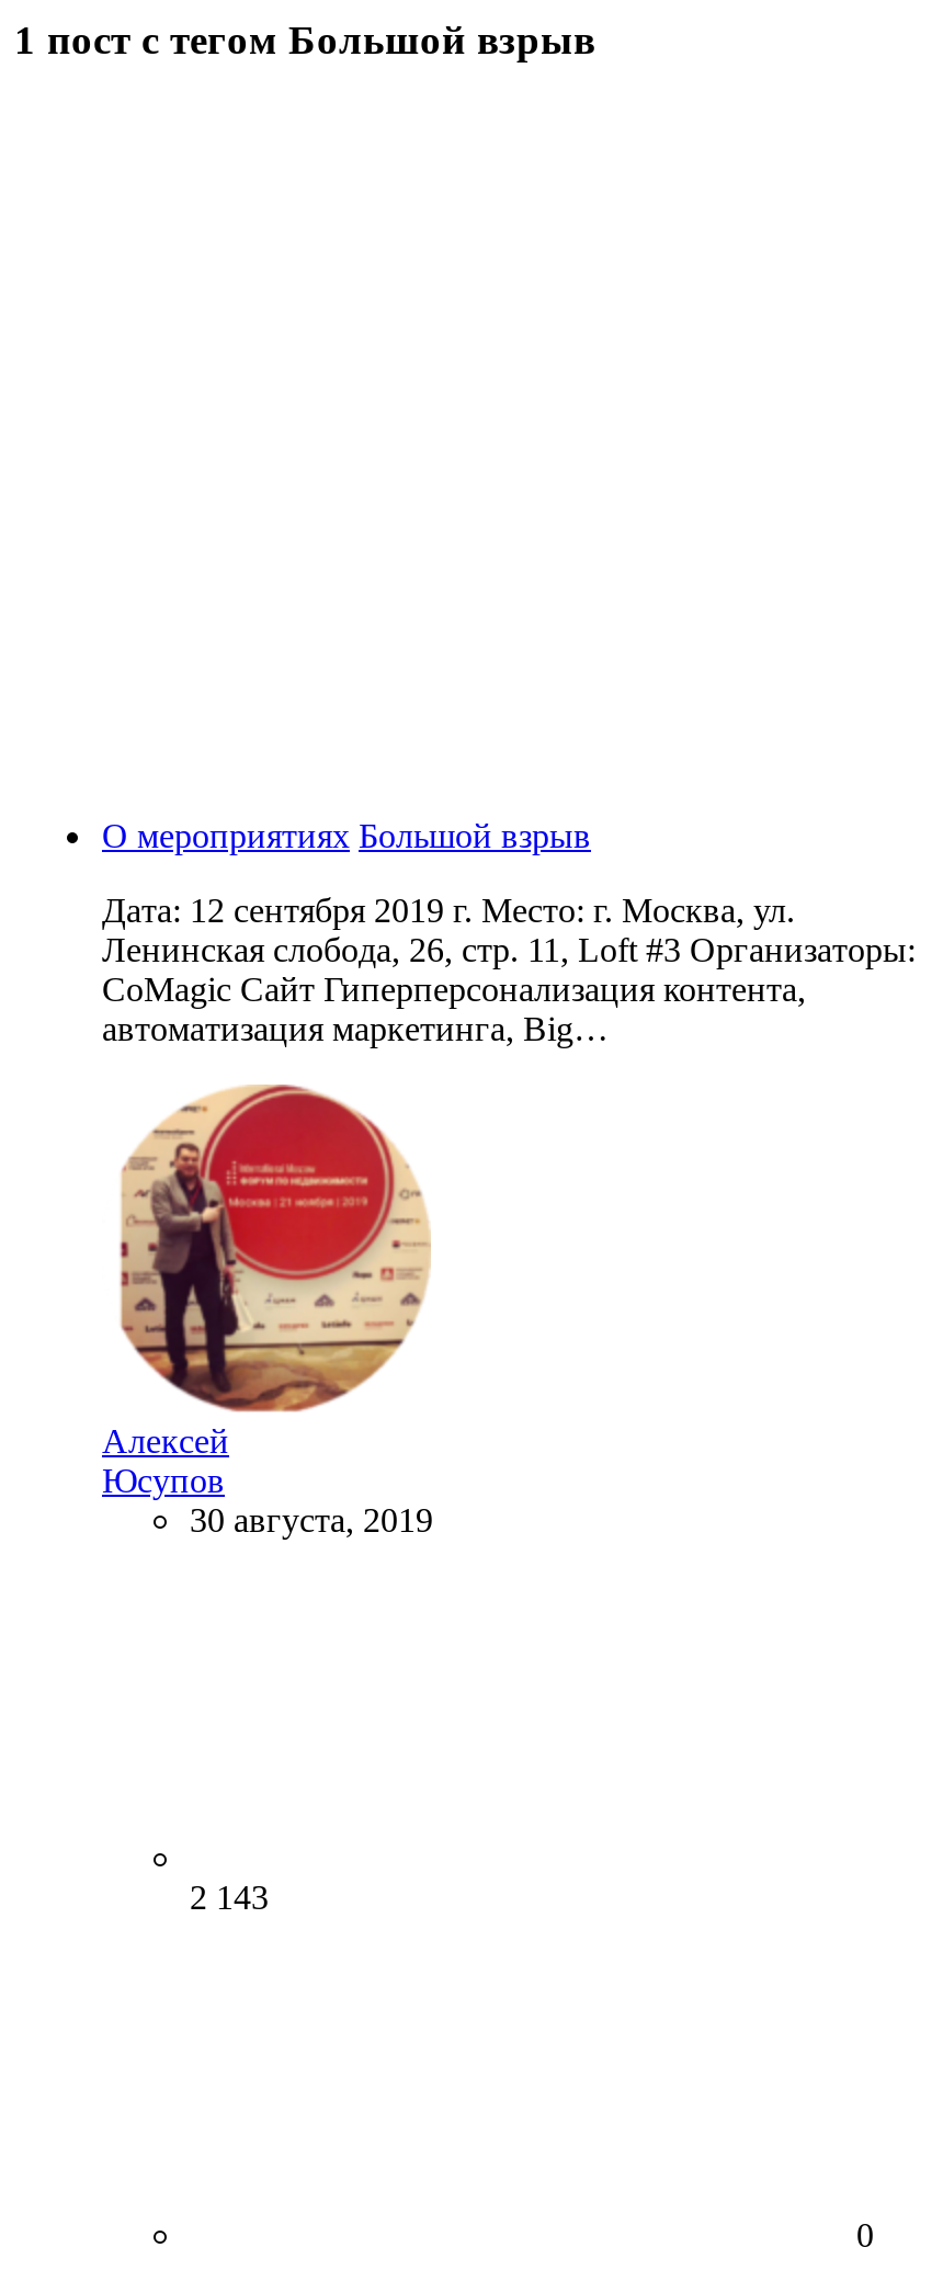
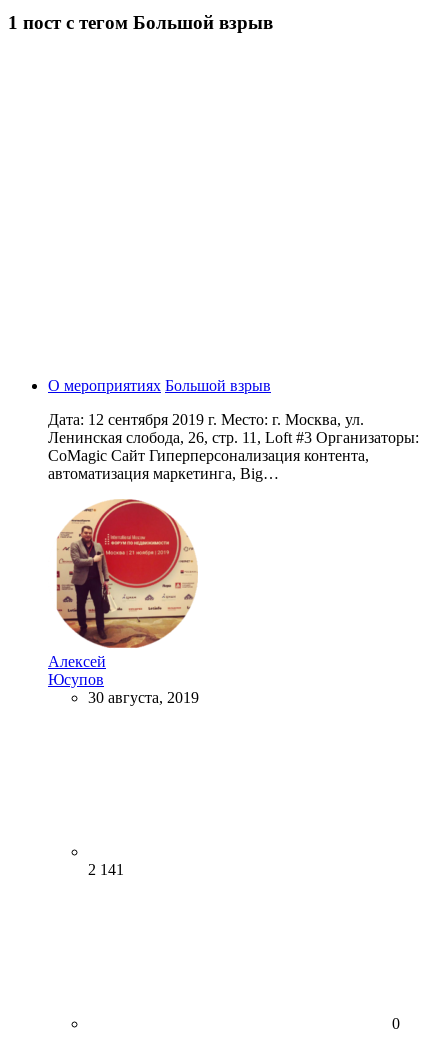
[190,1877,269,1915] 2 143 -> [88,860,124,877] 2 141

